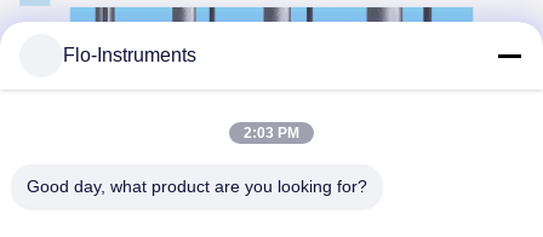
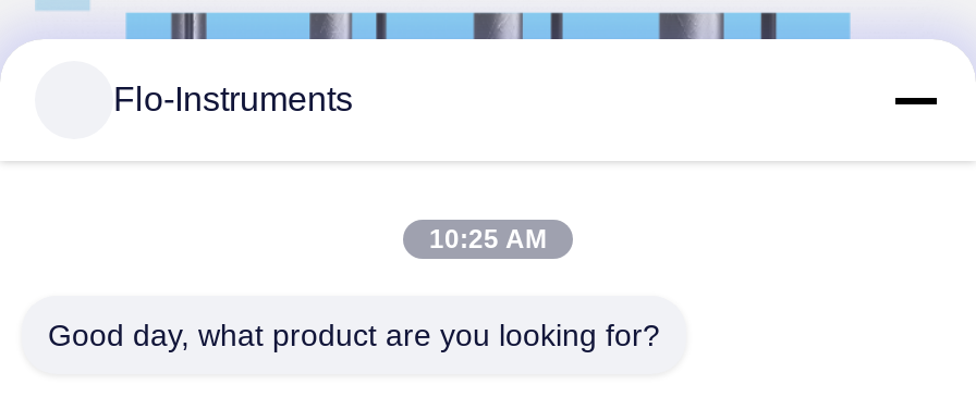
[244,125,299,141] 2:03 PM -> [429,224,547,255] 10:25 AM

